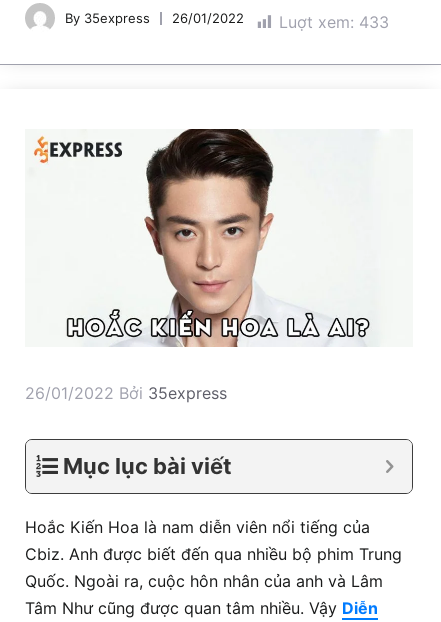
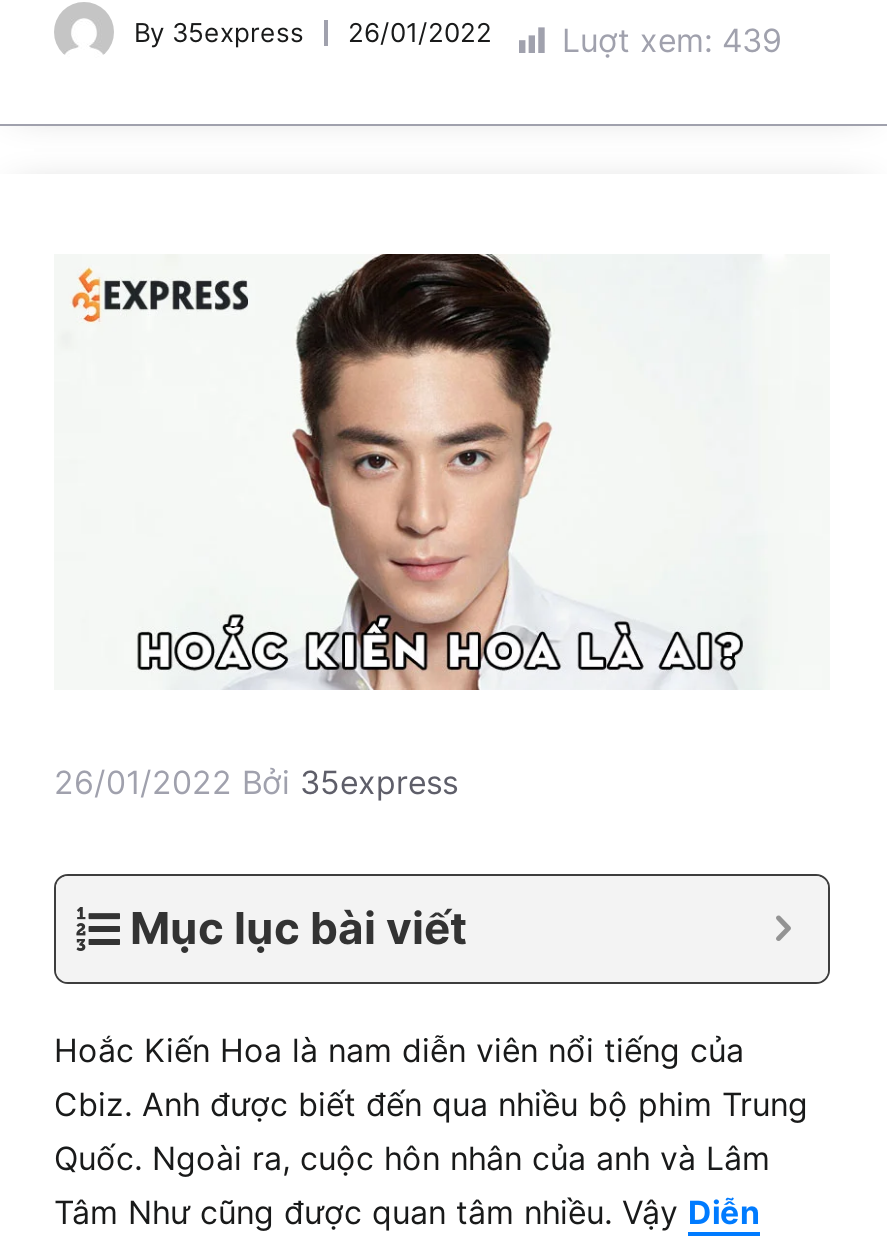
[279,12,389,32] Luợt xem: 433 -> [562,20,782,60] Luợt xem: 439

